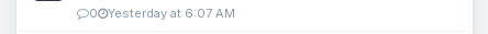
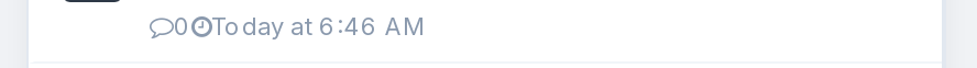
[108,5,235,21] Yesterday at 6:07 AM -> [211,11,425,42] Today at 6:46 AM

